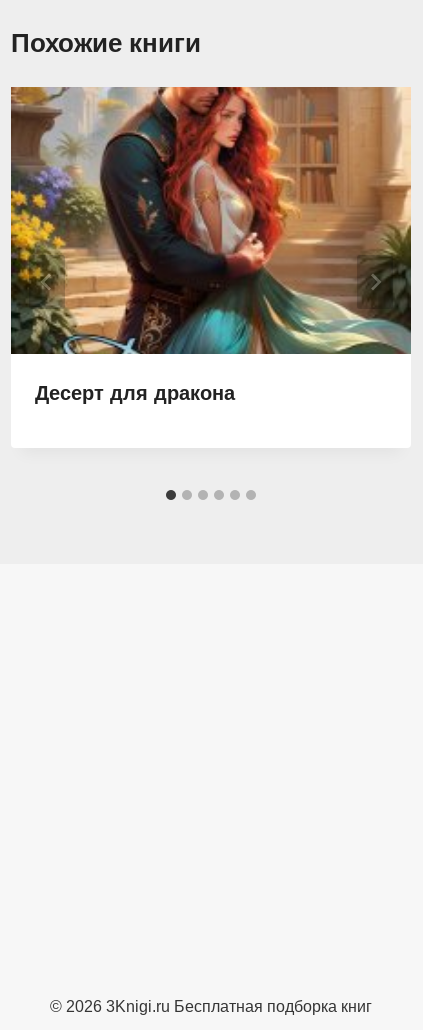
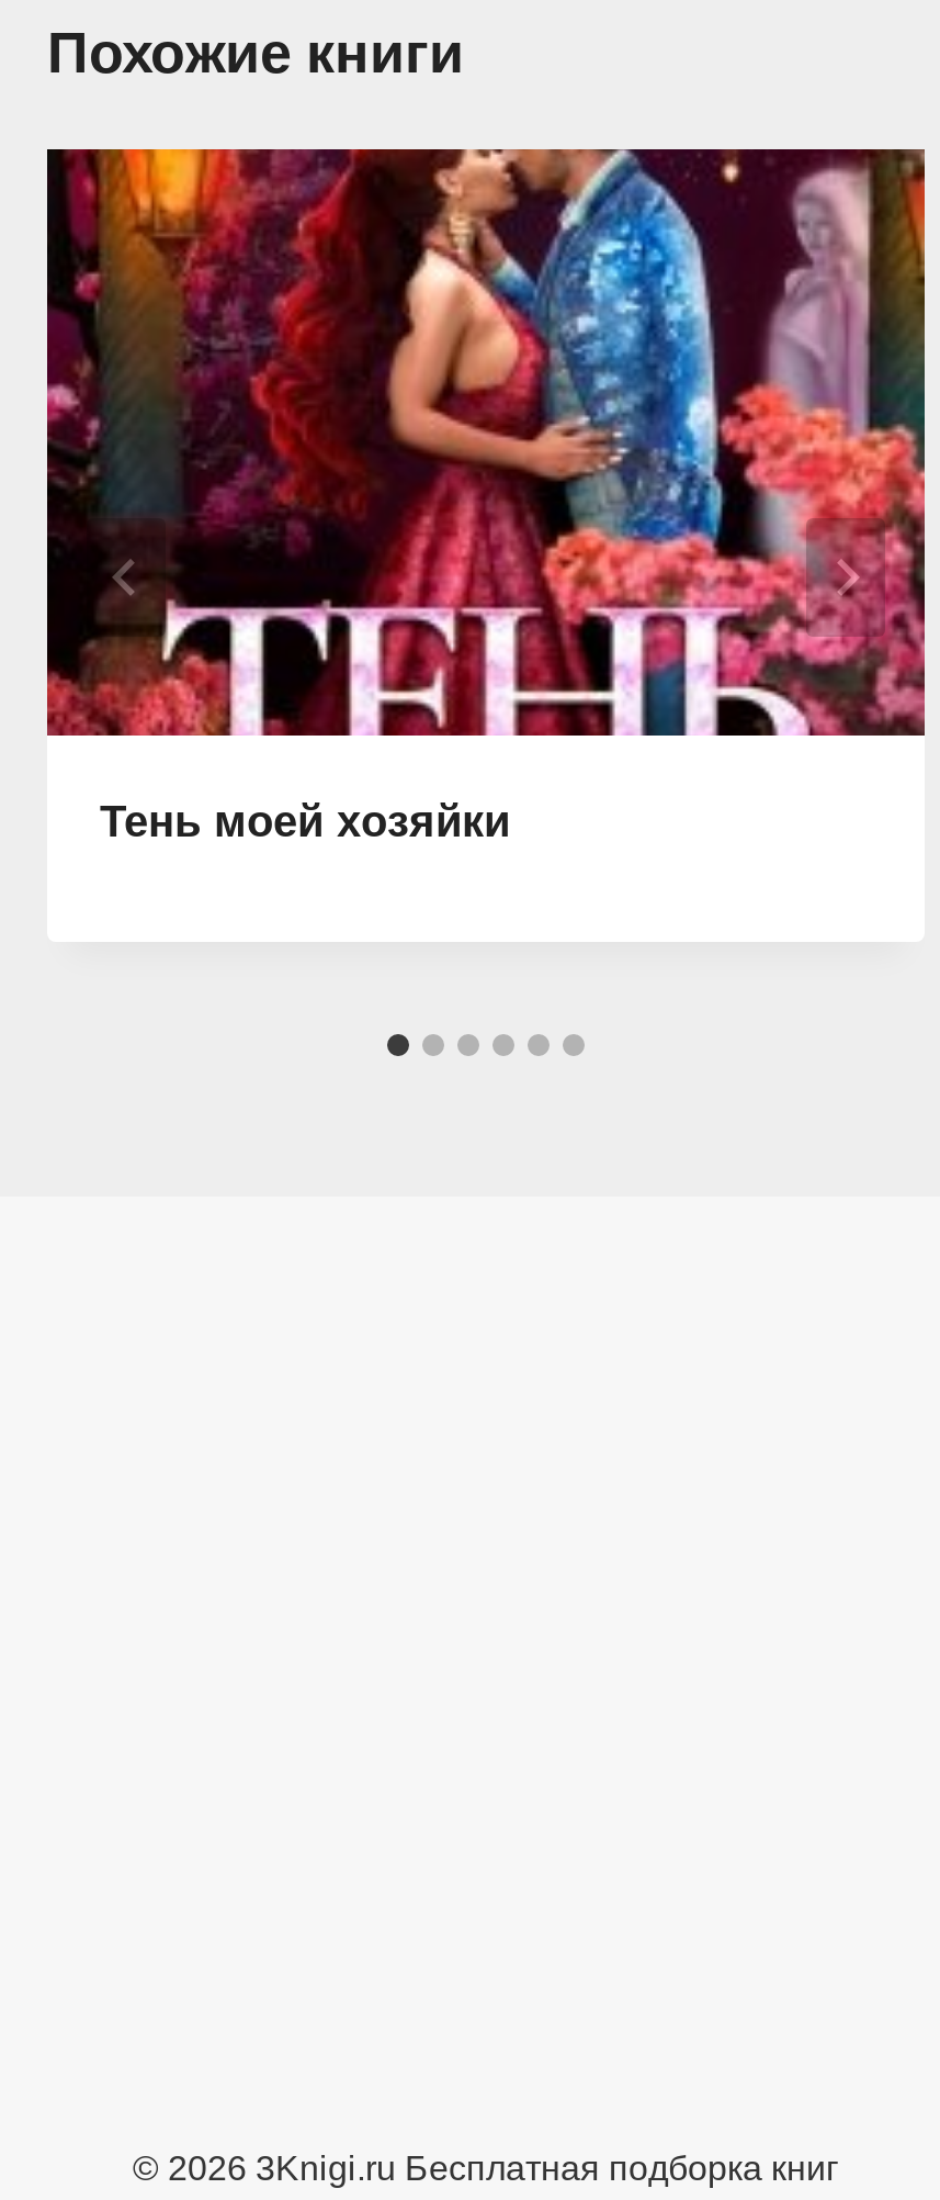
[10,86,412,404] [image] | Десерт для дракона -> [45,147,927,845] [image] | Тень моей хозяйки

